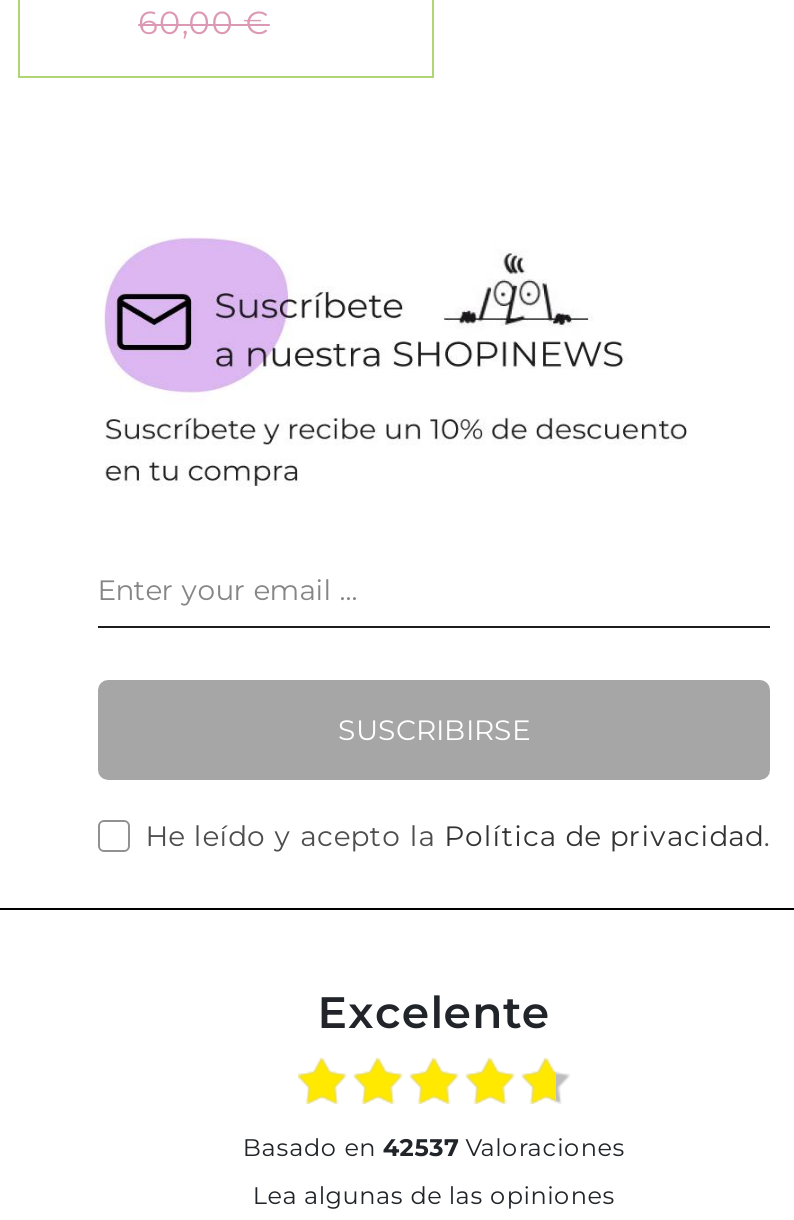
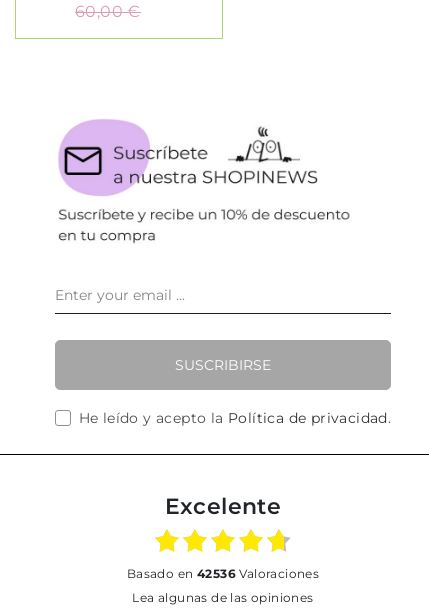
[262,1133,625,1163] basado en 42537 Valoraciones -> [136,566,319,581] basado en 42536 Valoraciones

